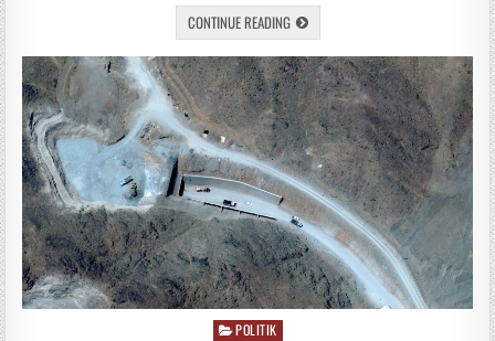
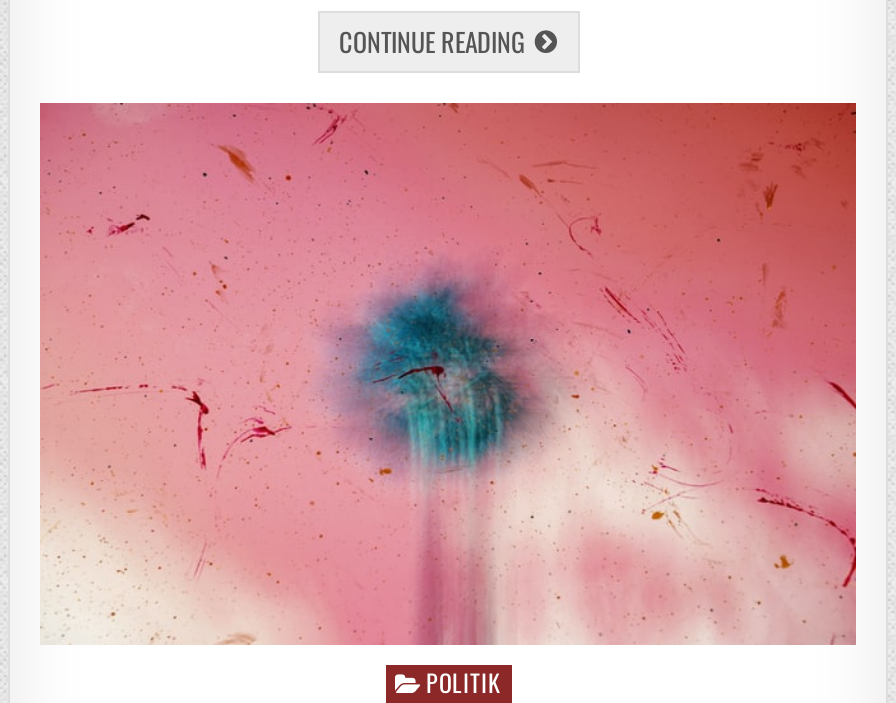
[21,55,474,310] [image] -> [38,100,858,648] [image]

